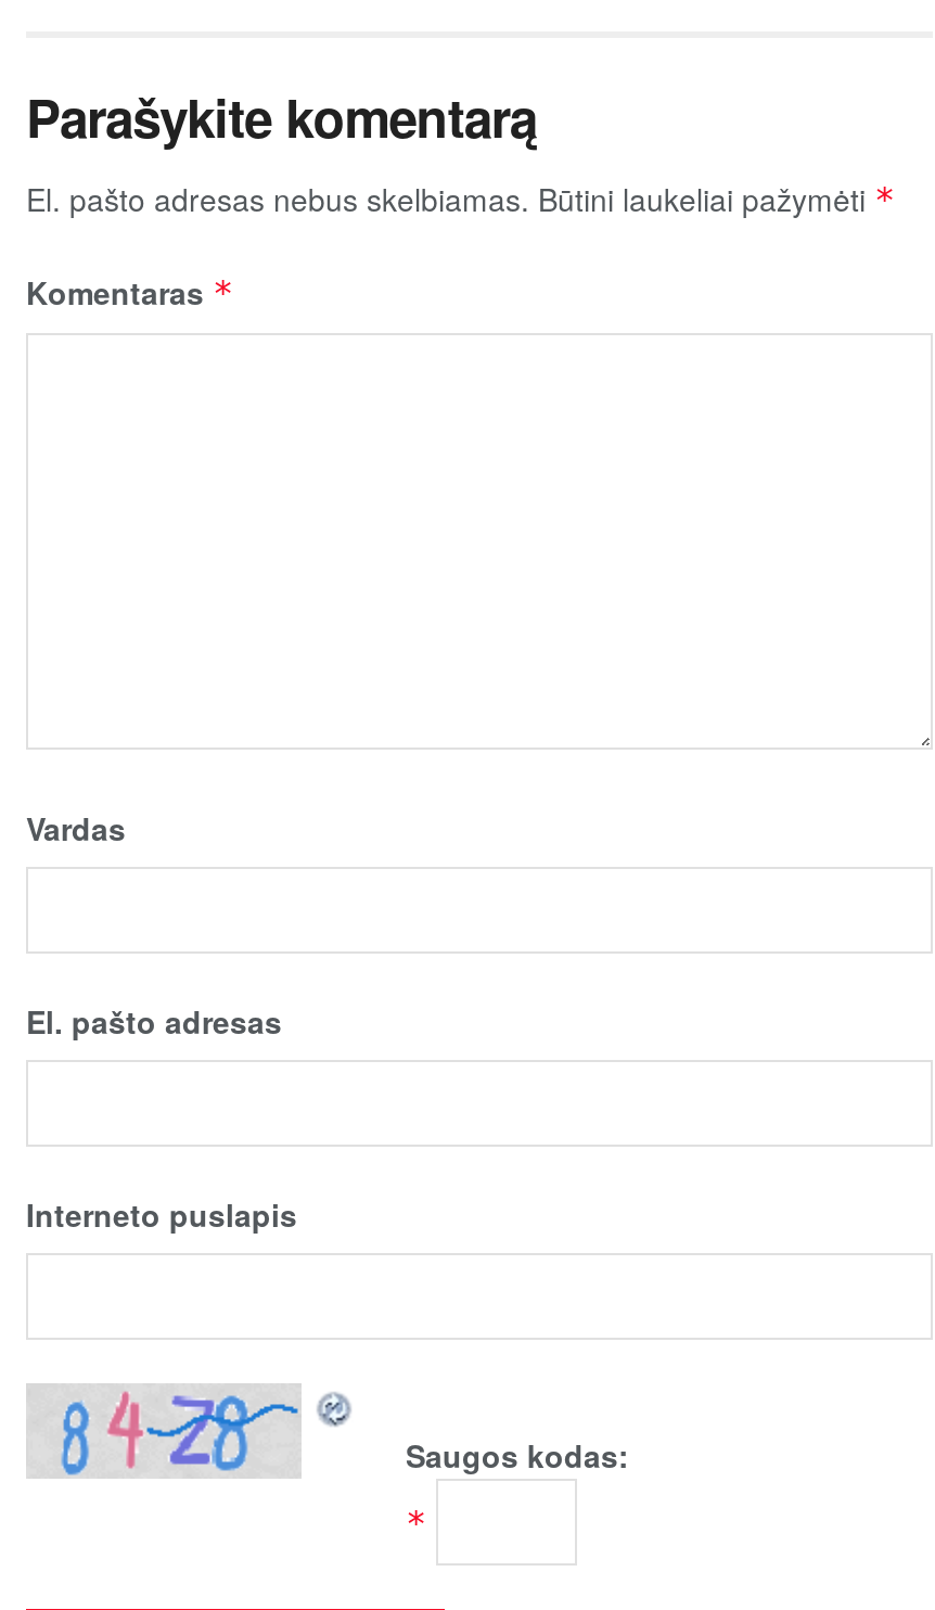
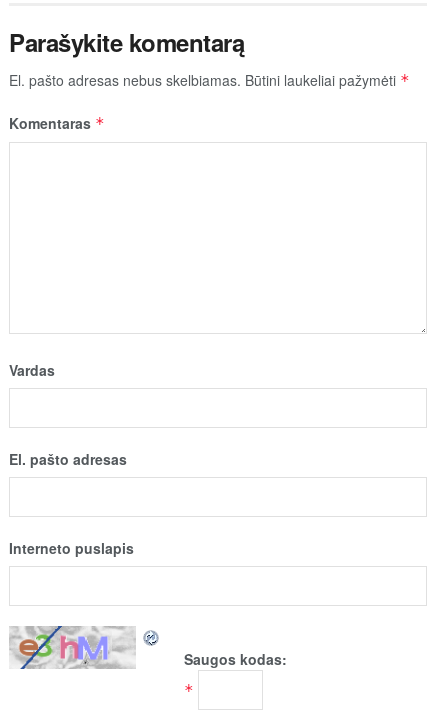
[30,1384,299,1478] [image] -> [10,625,134,670] [image]

